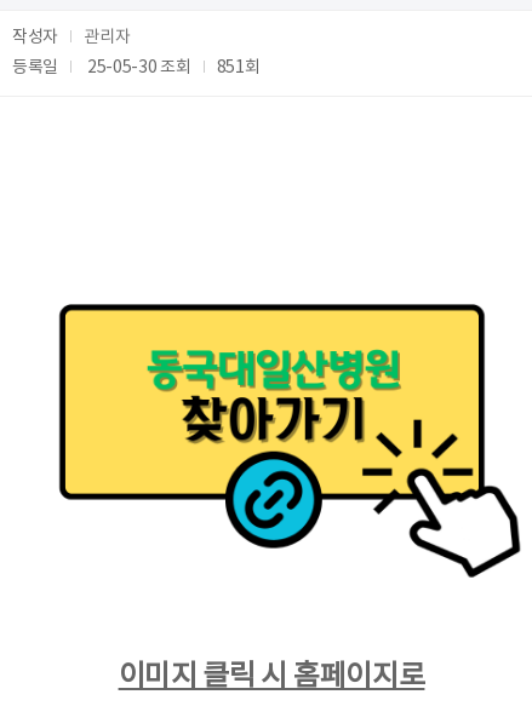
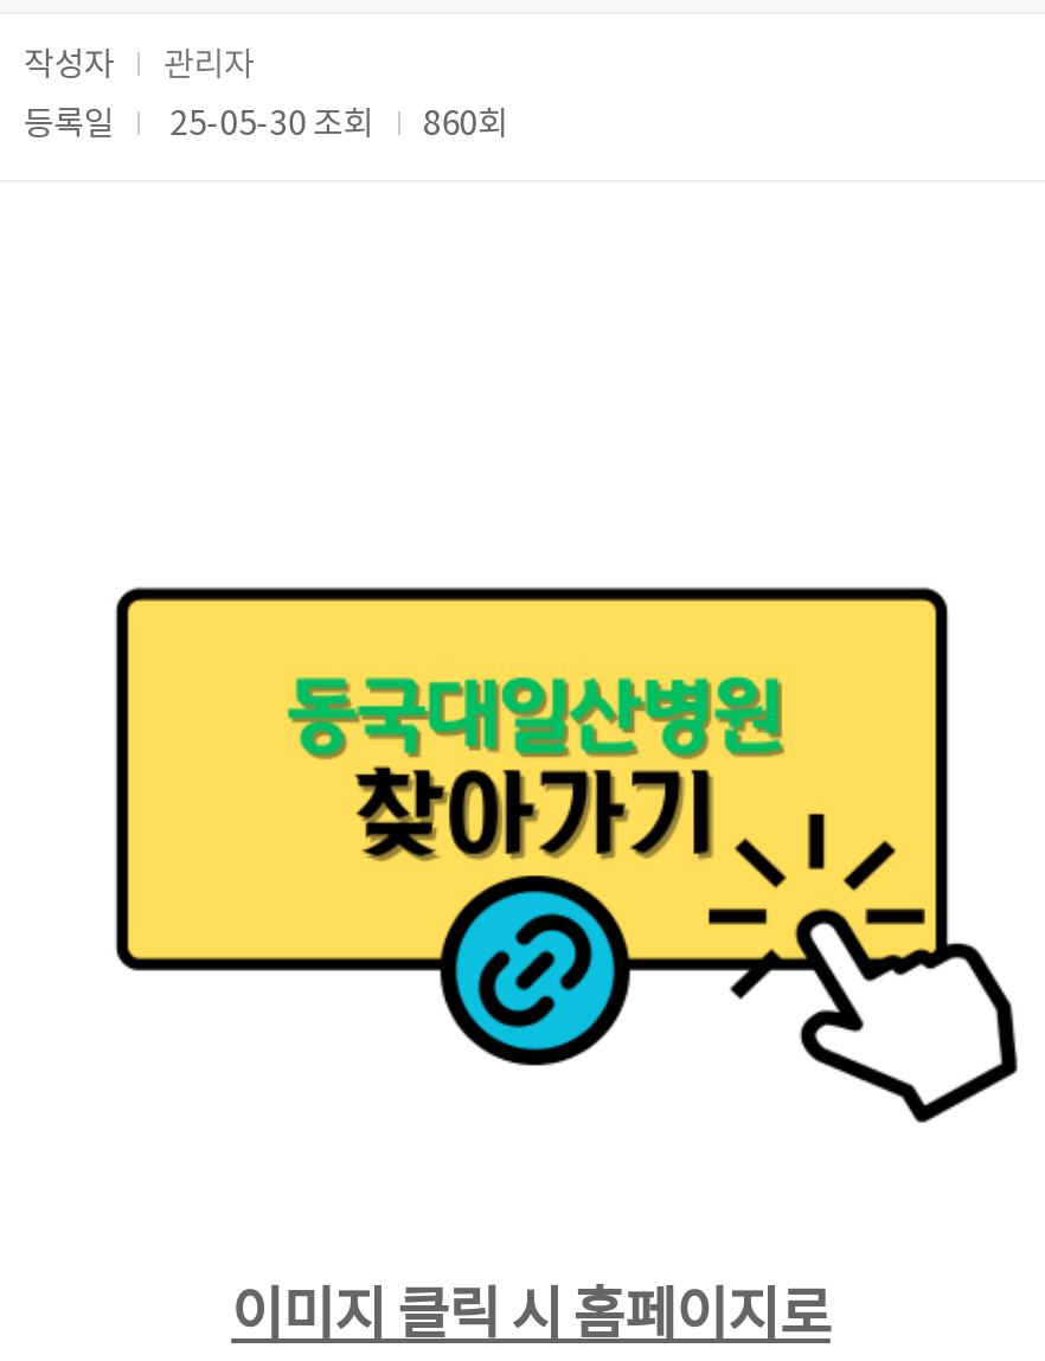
[12,58,260,78] 등록일 25-05-30 조회 851회 -> [24,107,508,145] 등록일 25-05-30 조회 860회

